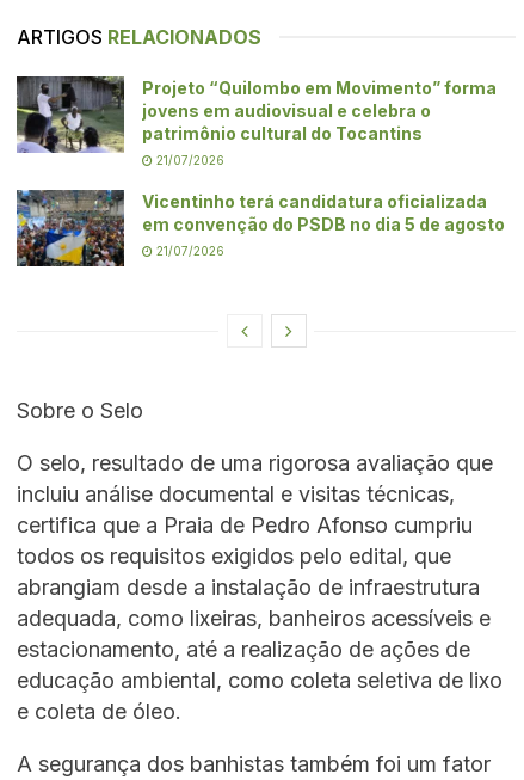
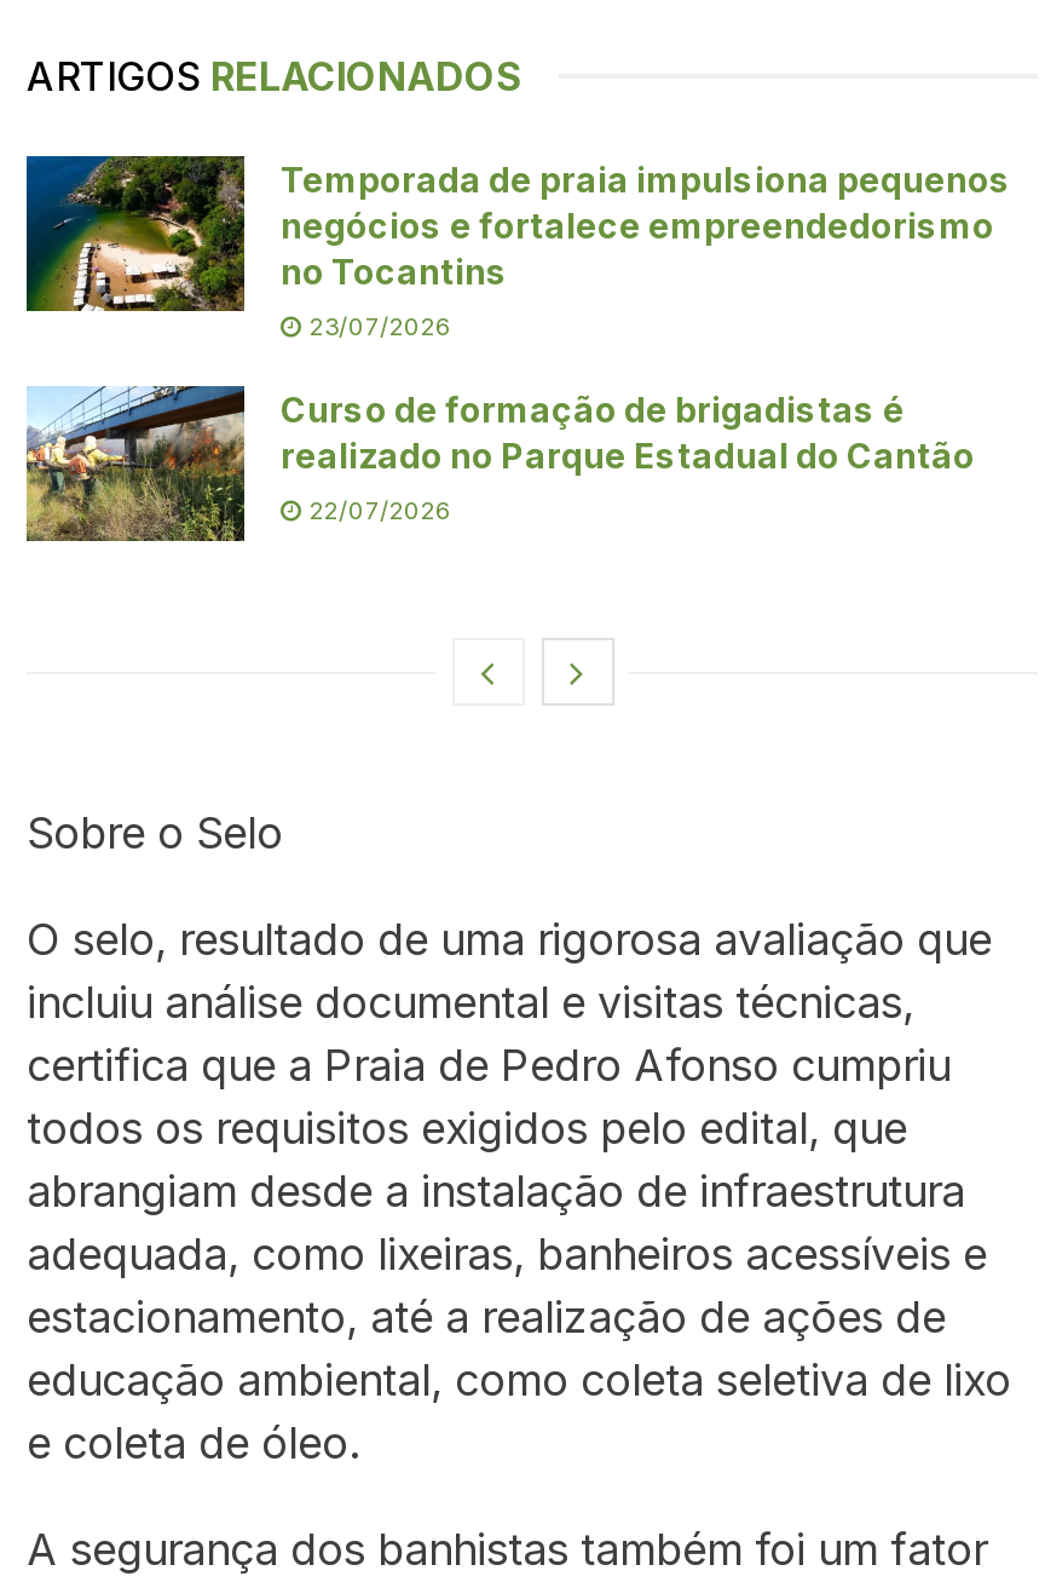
[16,75,497,154] [image] | Projeto “Quilombo em Movimento” forma | jovens em audiovisual e celebra o | patrimônio cultural do Tocantins -> [24,154,1011,313] [image] | Temporada de praia impulsiona pequenos | negócios e fortalece empreendedorismo | no Tocantins
[153,153,224,167] 21/07/2026 -> [302,311,452,340] 23/07/2026
[16,189,505,268] [image] | Vicentinho terá candidatura oficializada | em convenção do PSDB no dia 5 de agosto -> [24,386,975,541] [image] | Curso de formação de brigadistas é | realizado no Parque Estadual do Cantão
[153,243,224,258] 21/07/2026 -> [302,495,452,524] 22/07/2026

